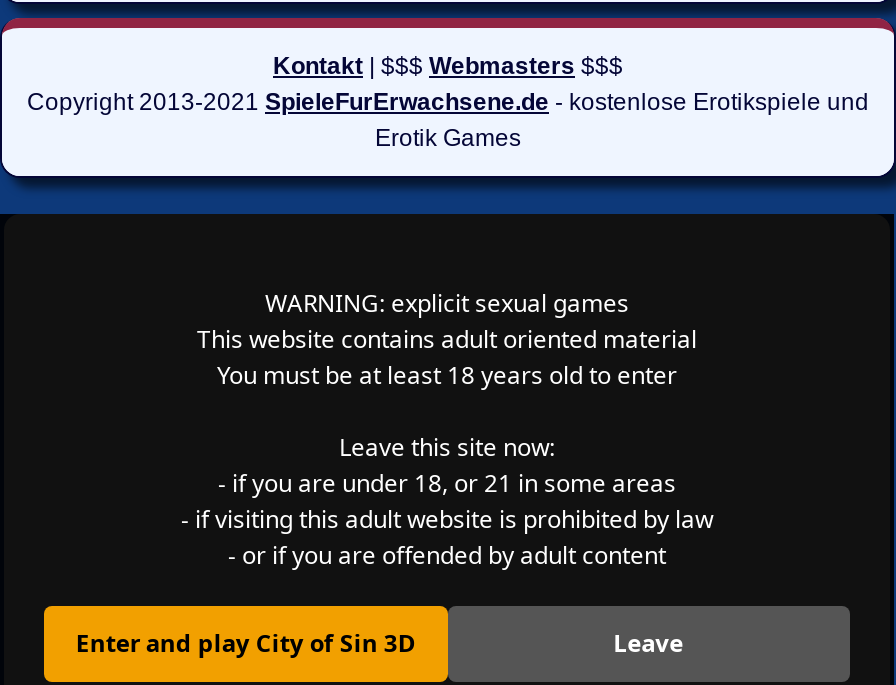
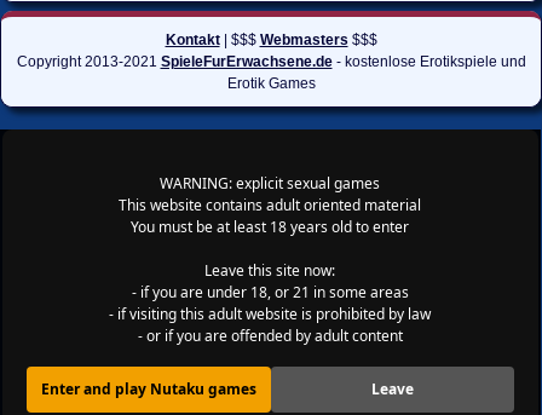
[76,627,416,661] Enter and play City of Sin 3D -> [41,379,256,400] Enter and play Nutaku games

